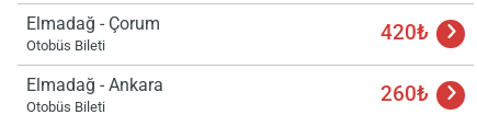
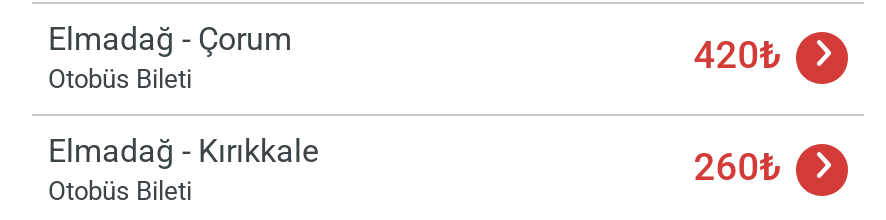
[26,74,163,95] Elmadağ - Ankara -> [48,131,318,169] Elmadağ - Kırıkkale

